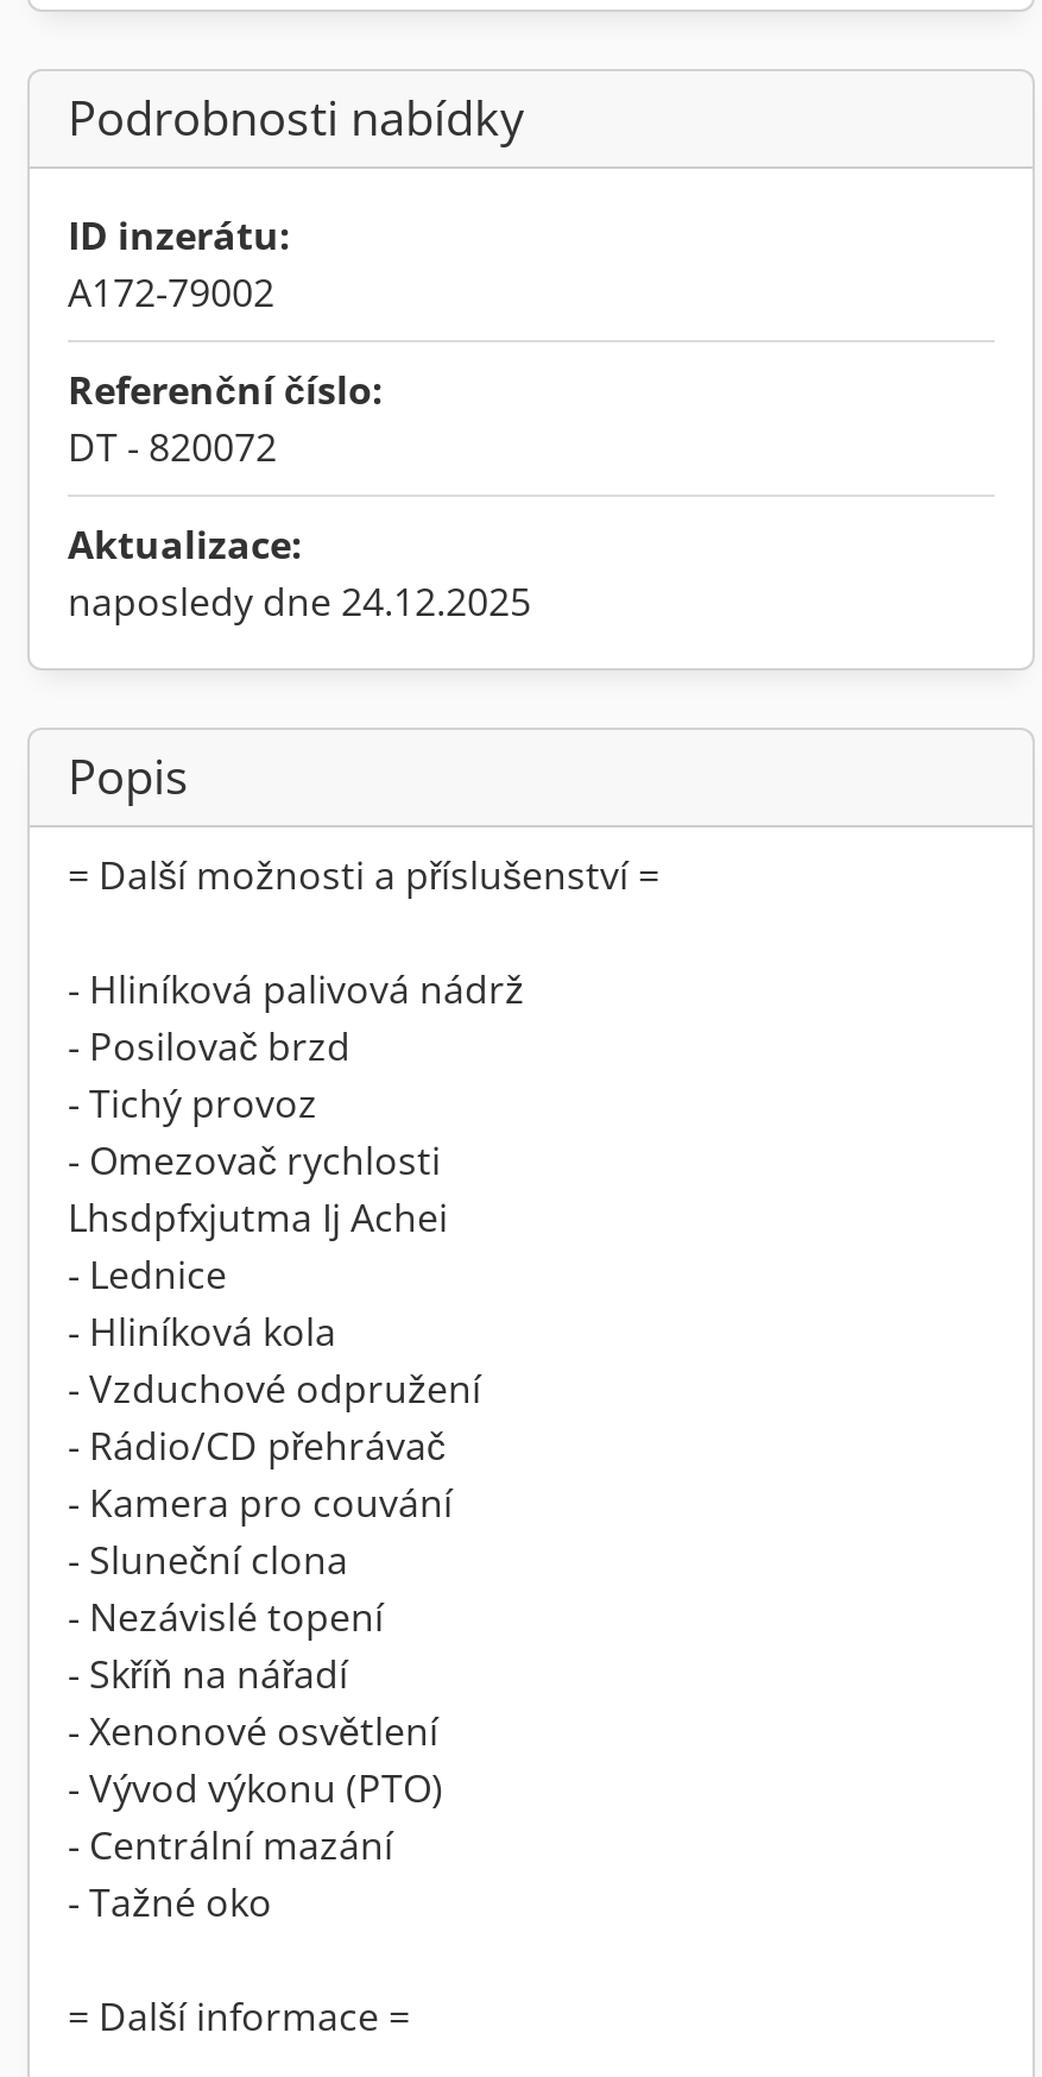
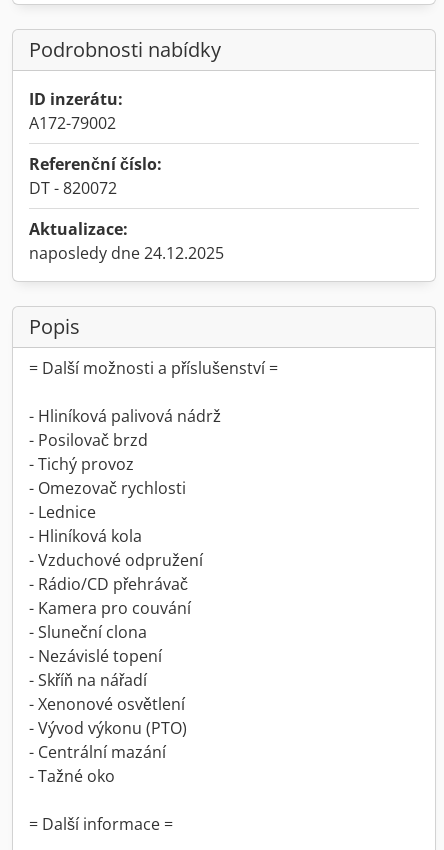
[68,1191,448,1244] Lhsdpfxjutma Ij Achei -> none

